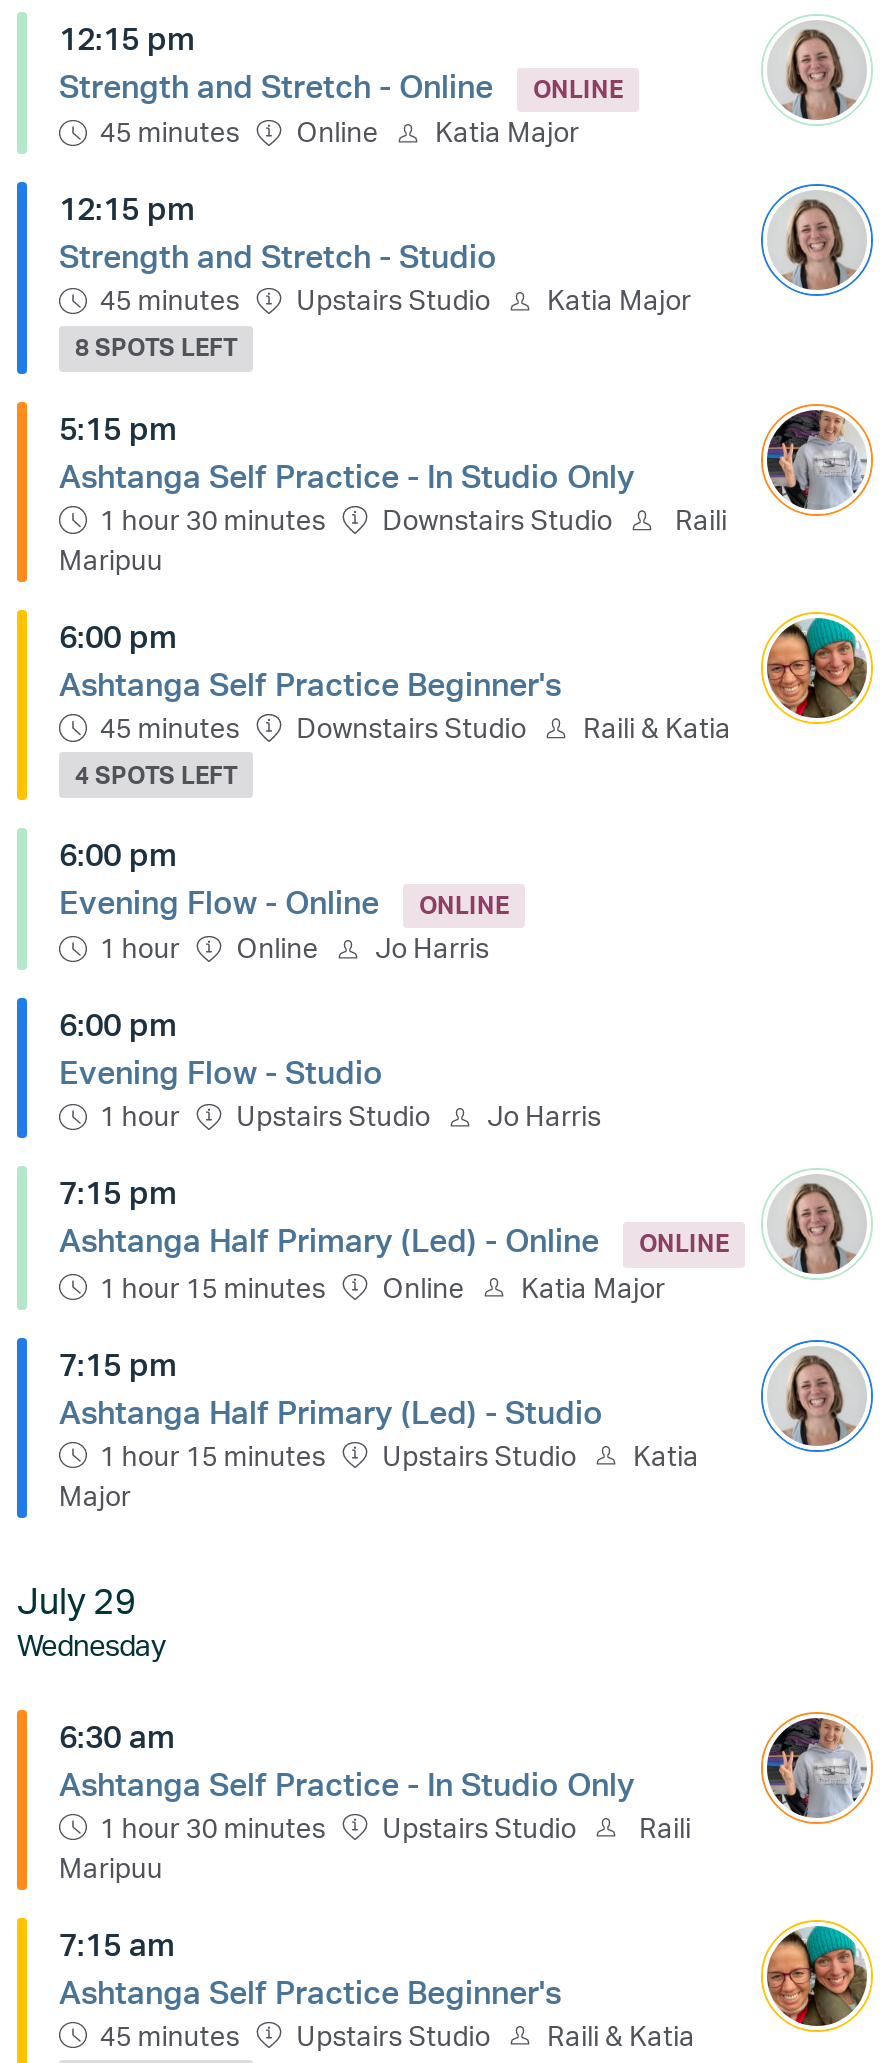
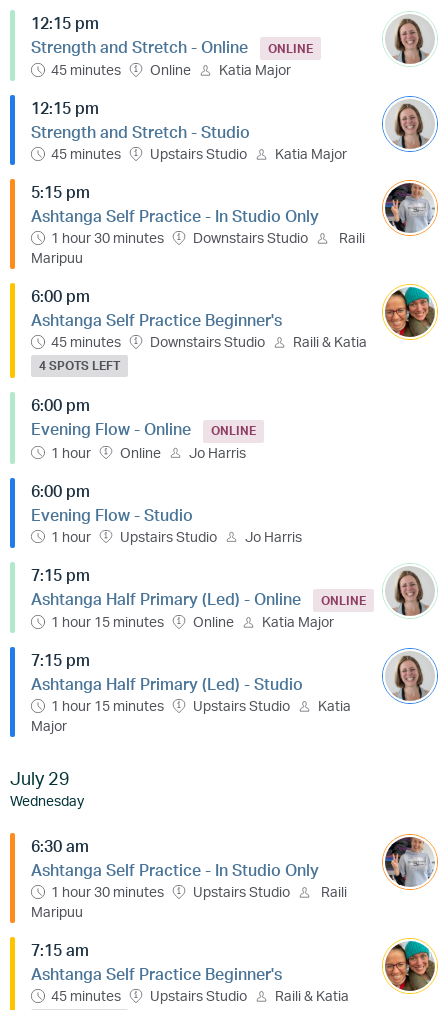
[75,333,237,363] 8 SPOTS LEFT -> none

